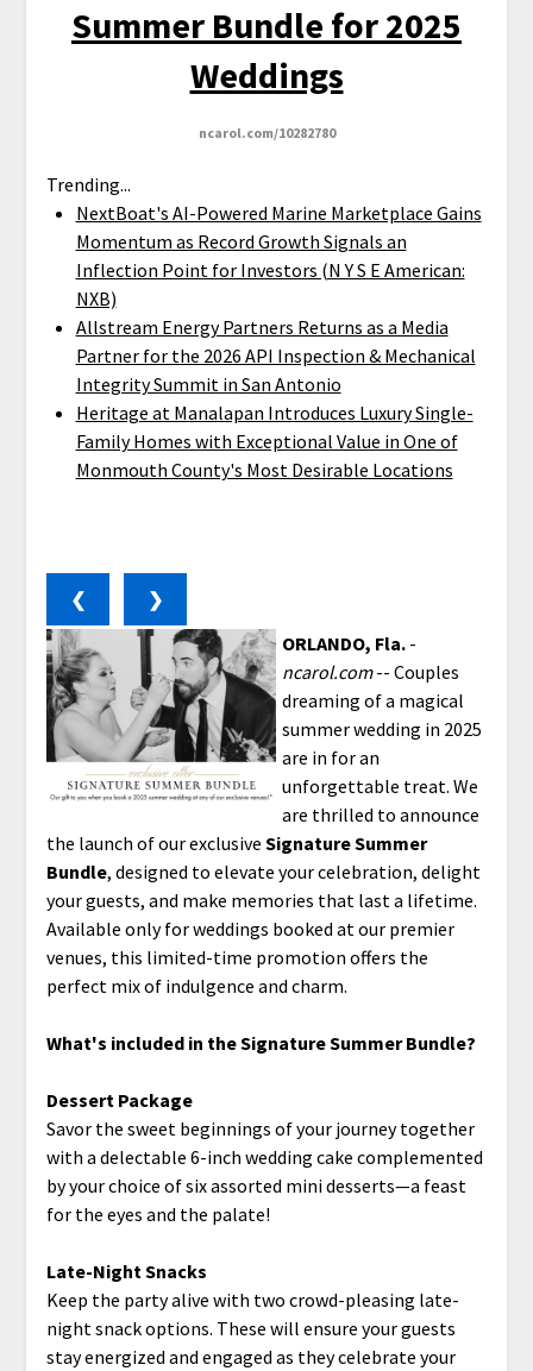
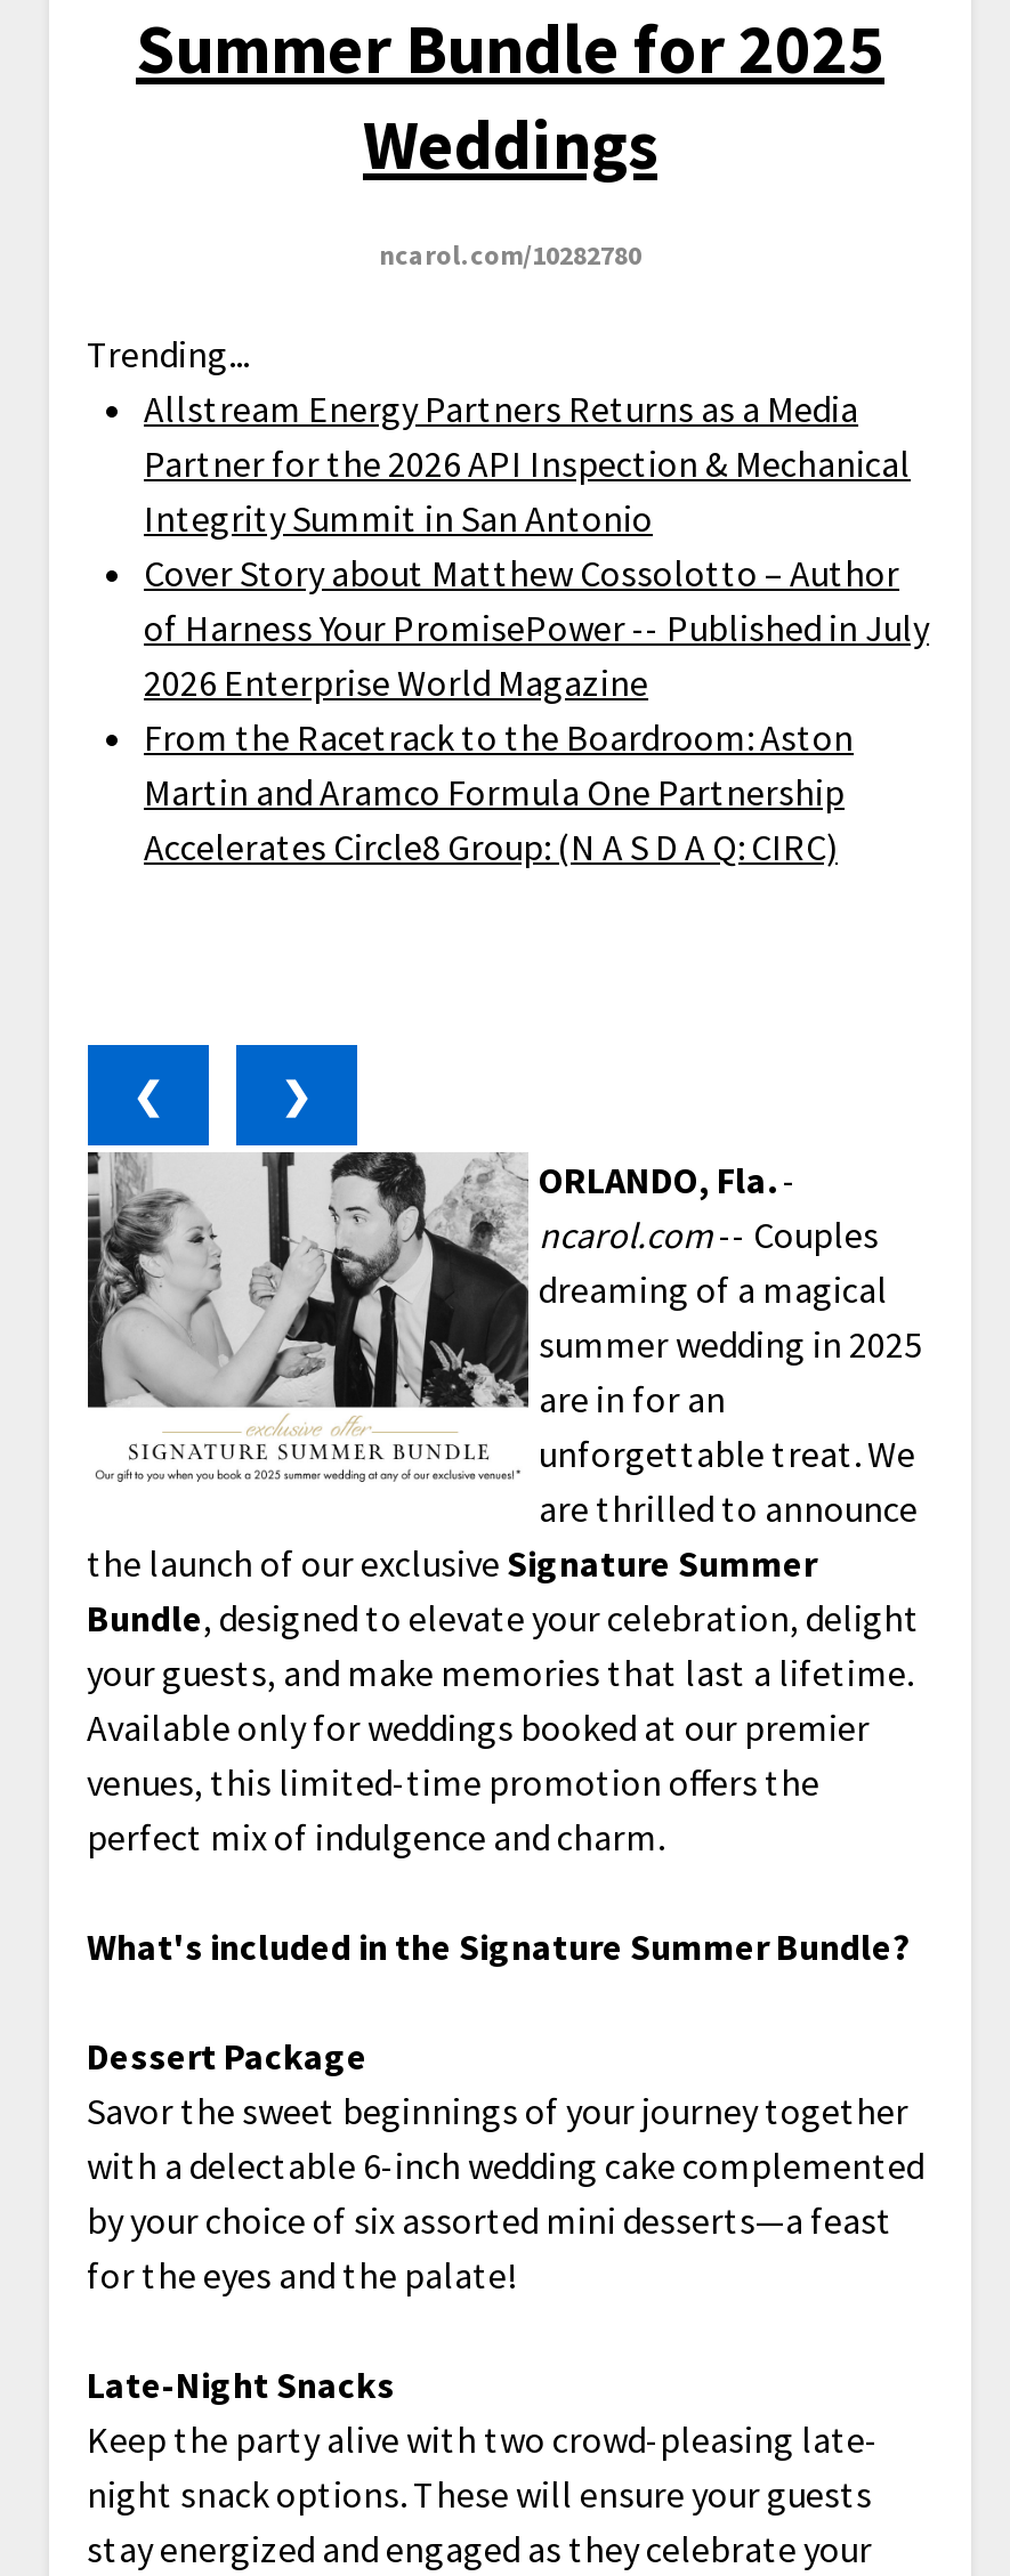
[76,201,481,310] NextBoat's AI-Powered Marine Marketplace Gains | Momentum as Record Growth Signals an | Inflection Point for Investors (N Y S E American: | NXB) -> none
moved [76,315,475,396] -> [144,386,911,541]: Allstream Energy Partners Returns as a Media | Partner for the 2026 API Inspection & Mechanical | Integrity Summit in San Antonio
[76,401,473,482] Heritage at Manalapan Introduces Luxury Single- | Family Homes with Exceptional Value in One of | Monmouth County's Most Desirable Locations -> [144,550,929,870] Cover Story about Matthew Cossolotto – Author | of Harness Your PromisePower -- Published in July | 2026 Enterprise World Magazine | From the Racetrack to the Boardroom: Aston | Martin and Aramco Formula One Partnership | Accelerates Circle8 Group: (N A S D A Q: CIRC)

